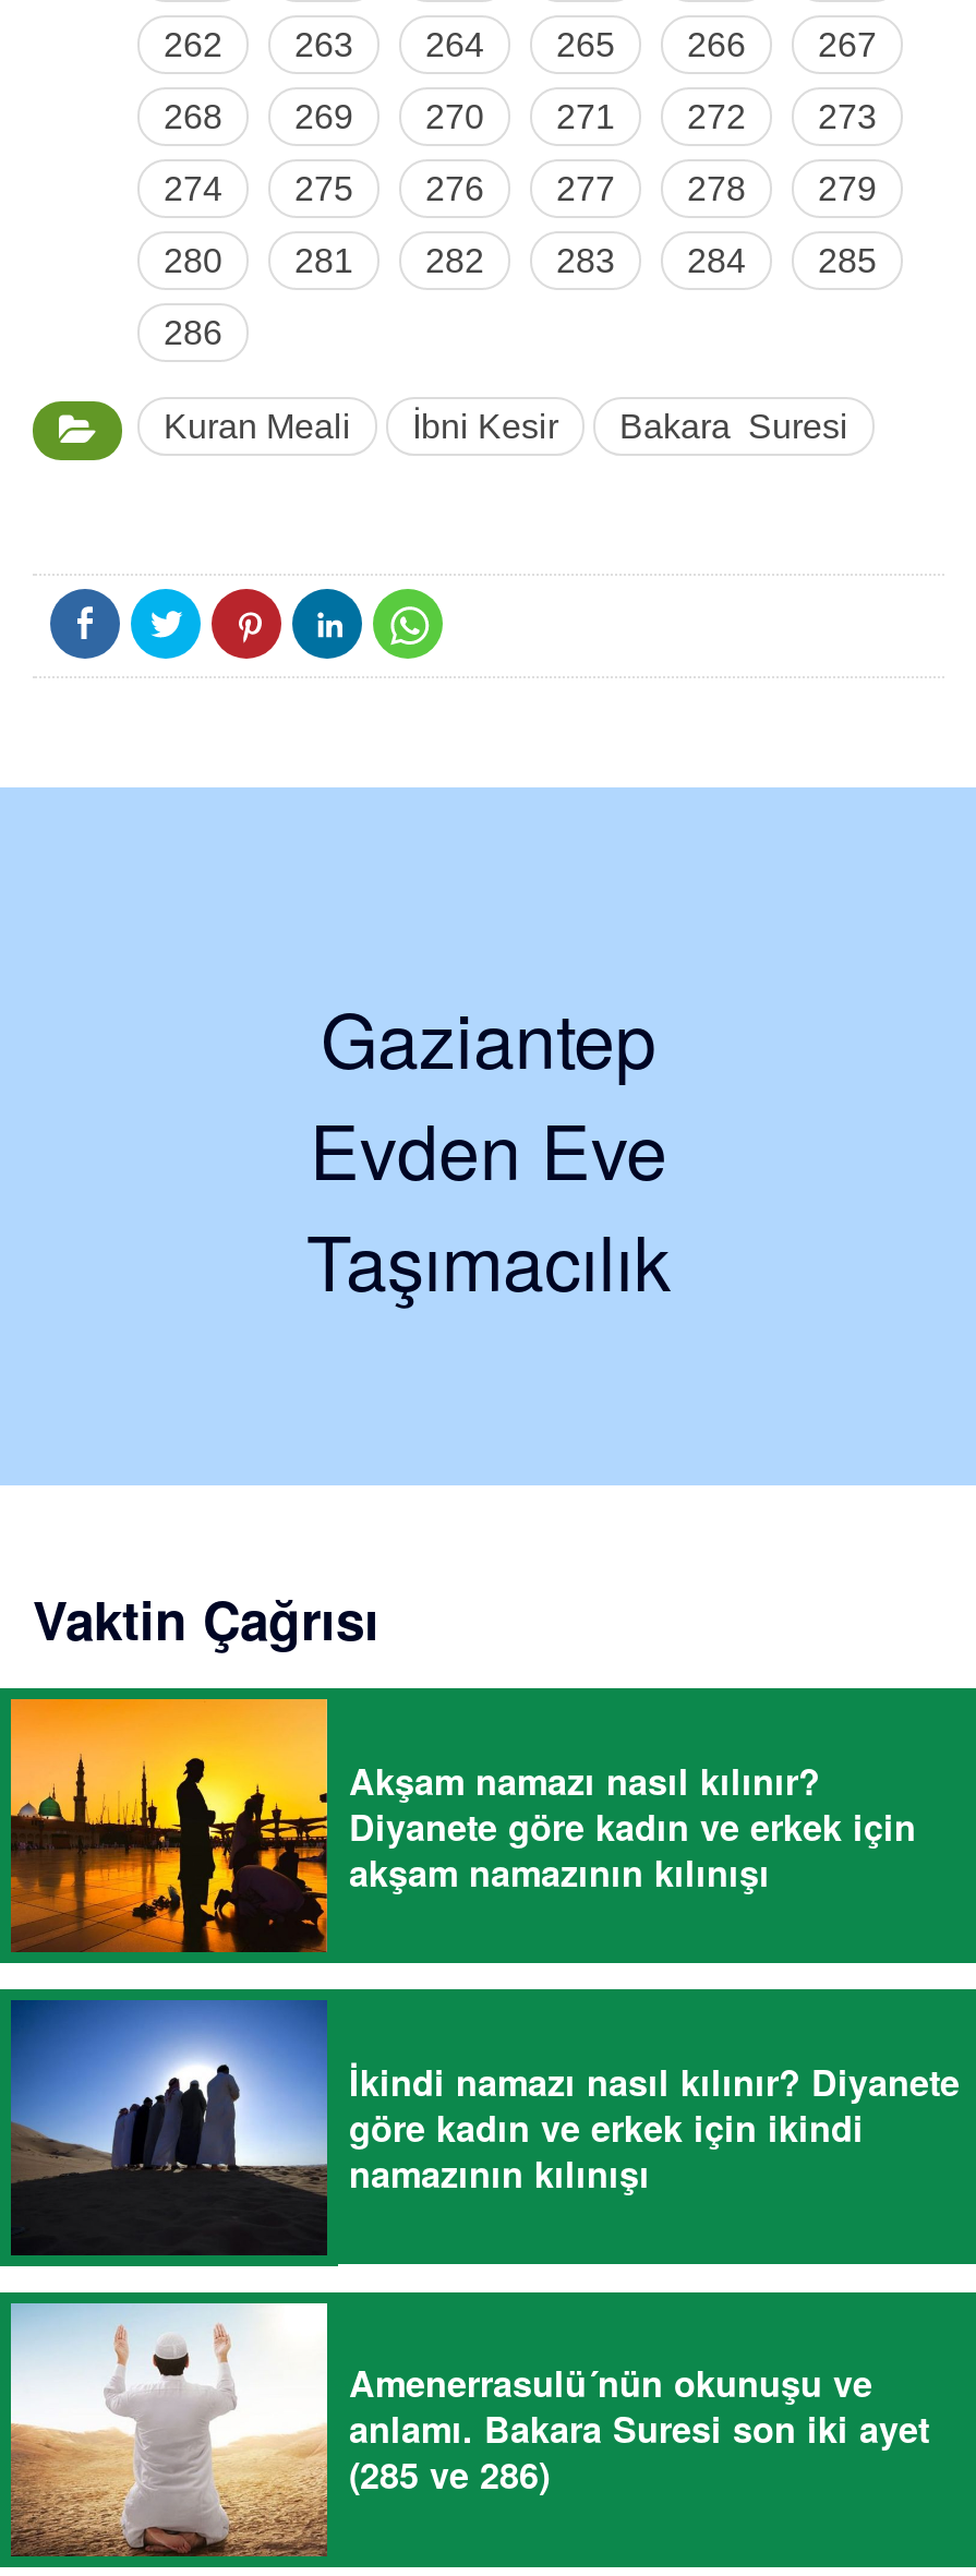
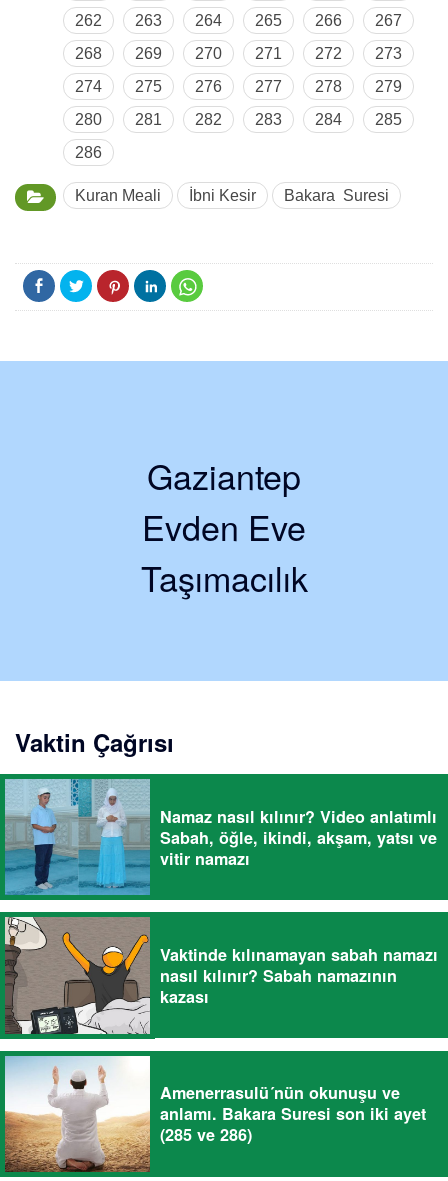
[9,1697,916,1954] [image] | Akşam namazı nasıl kılınır? | Diyanete göre kadın ve erkek için | akşam namazının kılınışı -> [4,778,437,896] [image] | Namaz nasıl kılınır? Video anlatımlı | Sabah, öğle, ikindi, akşam, yatsı ve | vitir namazı
[9,2000,960,2258] [image] | İkindi namazı nasıl kılınır? Diyanete | göre kadın ve erkek için ikindi | namazının kılınışı -> [4,916,438,1035] [image] | Vaktinde kılınamayan sabah namazı | nasıl kılınır? Sabah namazının | kazası

